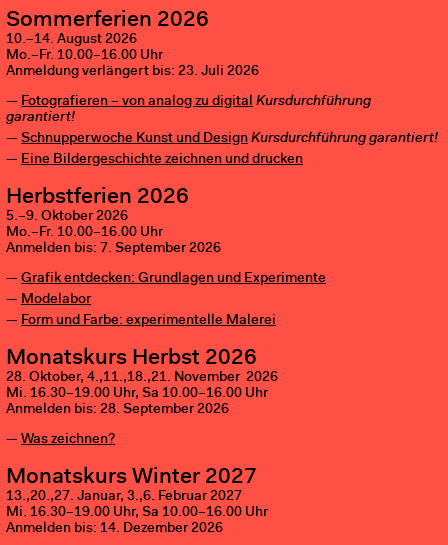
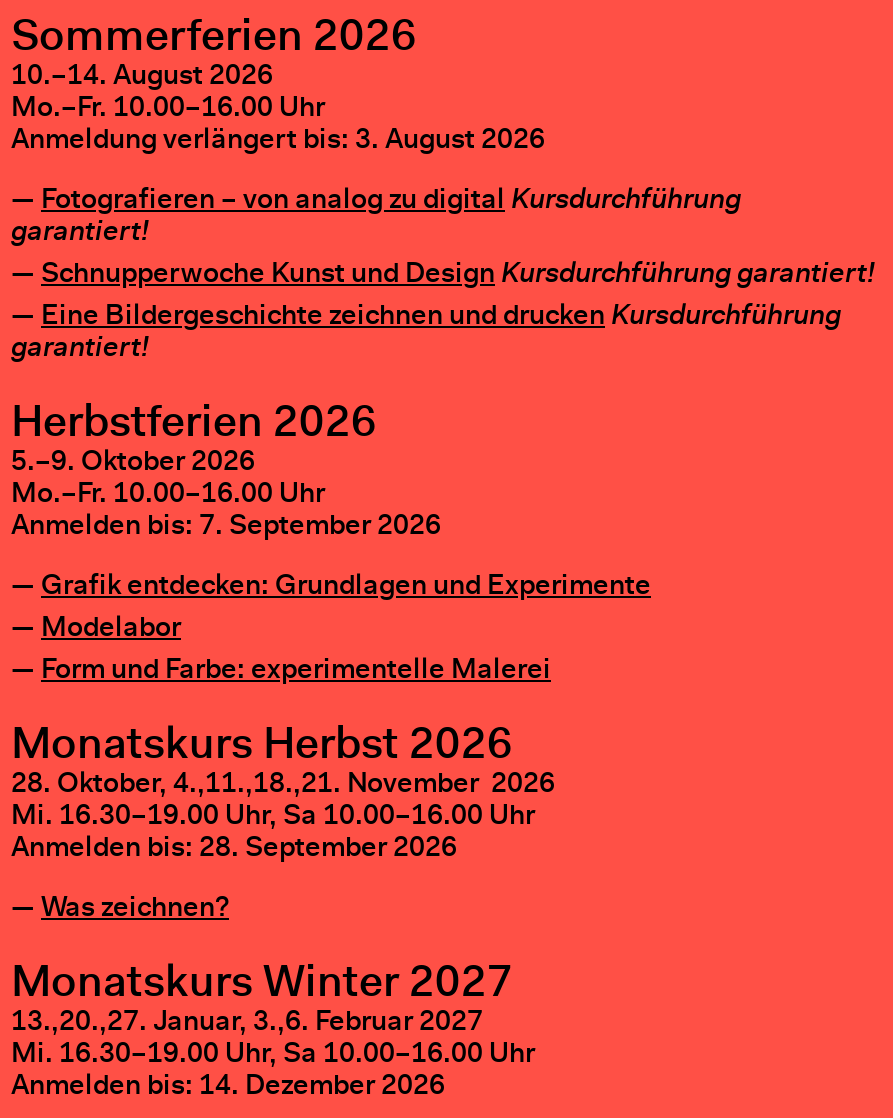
[6,65,259,79] Anmeldung verlängert bis: 23. Juli 2026 -> [11,128,545,156] Anmeldung verlängert bis: 3. August 2026
[21,153,303,167] Eine Bildergeschichte zeichnen und drucken -> [11,304,841,364] Eine Bildergeschichte zeichnen und drucken Kursdurchführung | garantiert!

